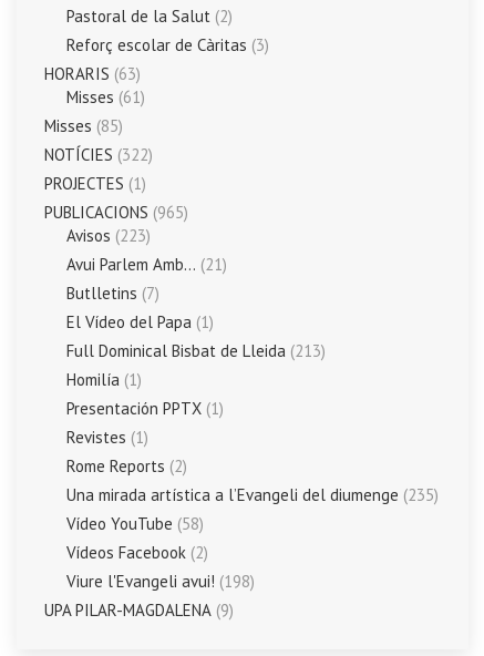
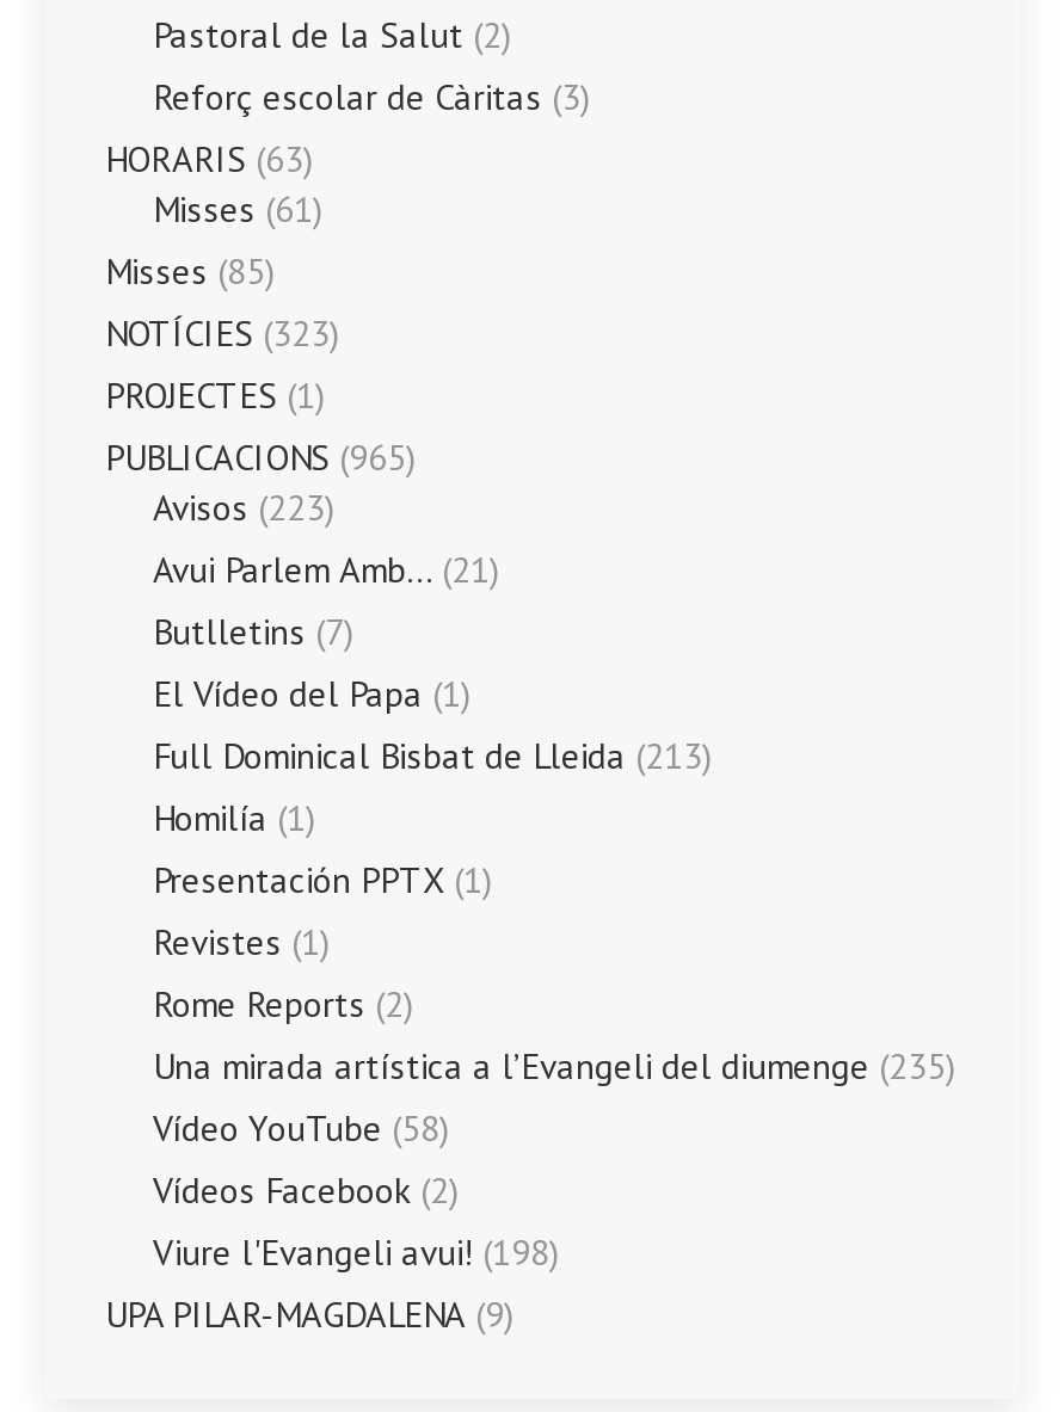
[44,144,153,165] NOTÍCIES (322) -> [105,310,339,355] NOTÍCIES (323)

